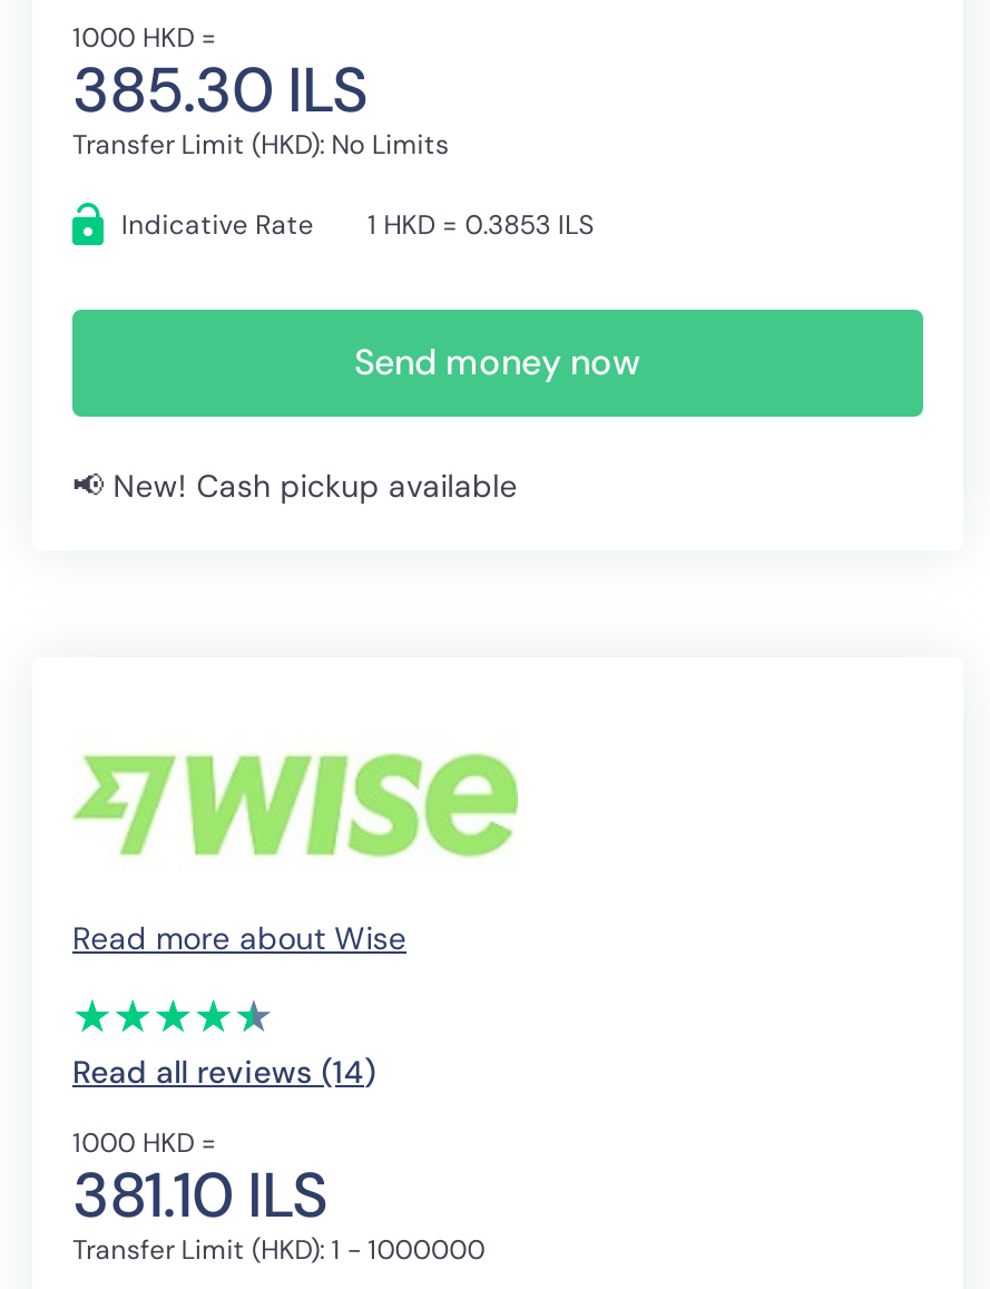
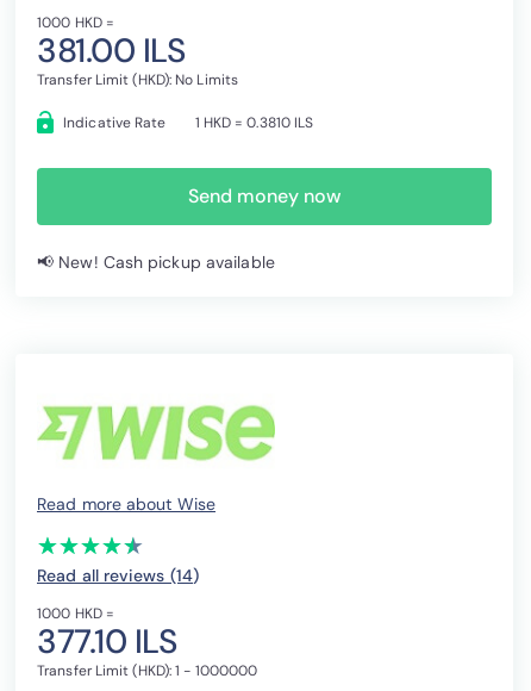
[72,49,366,131] 385.30 ILS -> [37,28,185,72] 381.00 ILS
[121,207,594,242] Indicative Rate 1 HKD = 0.3853 ILS -> [63,113,313,132] Indicative Rate 1 HKD = 0.3810 ILS
[72,1155,326,1237] 381.10 ILS -> [37,620,176,664] 377.10 ILS

